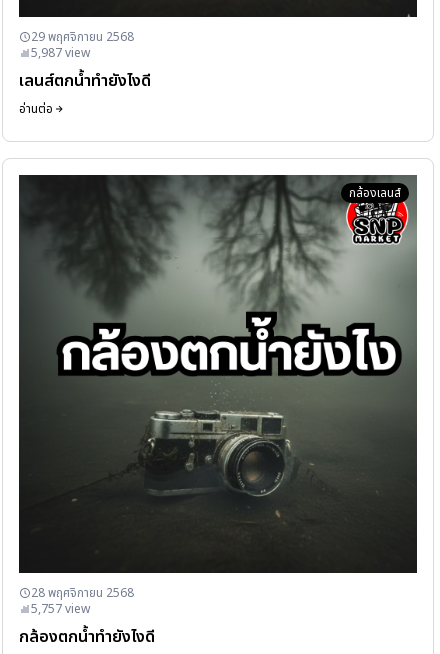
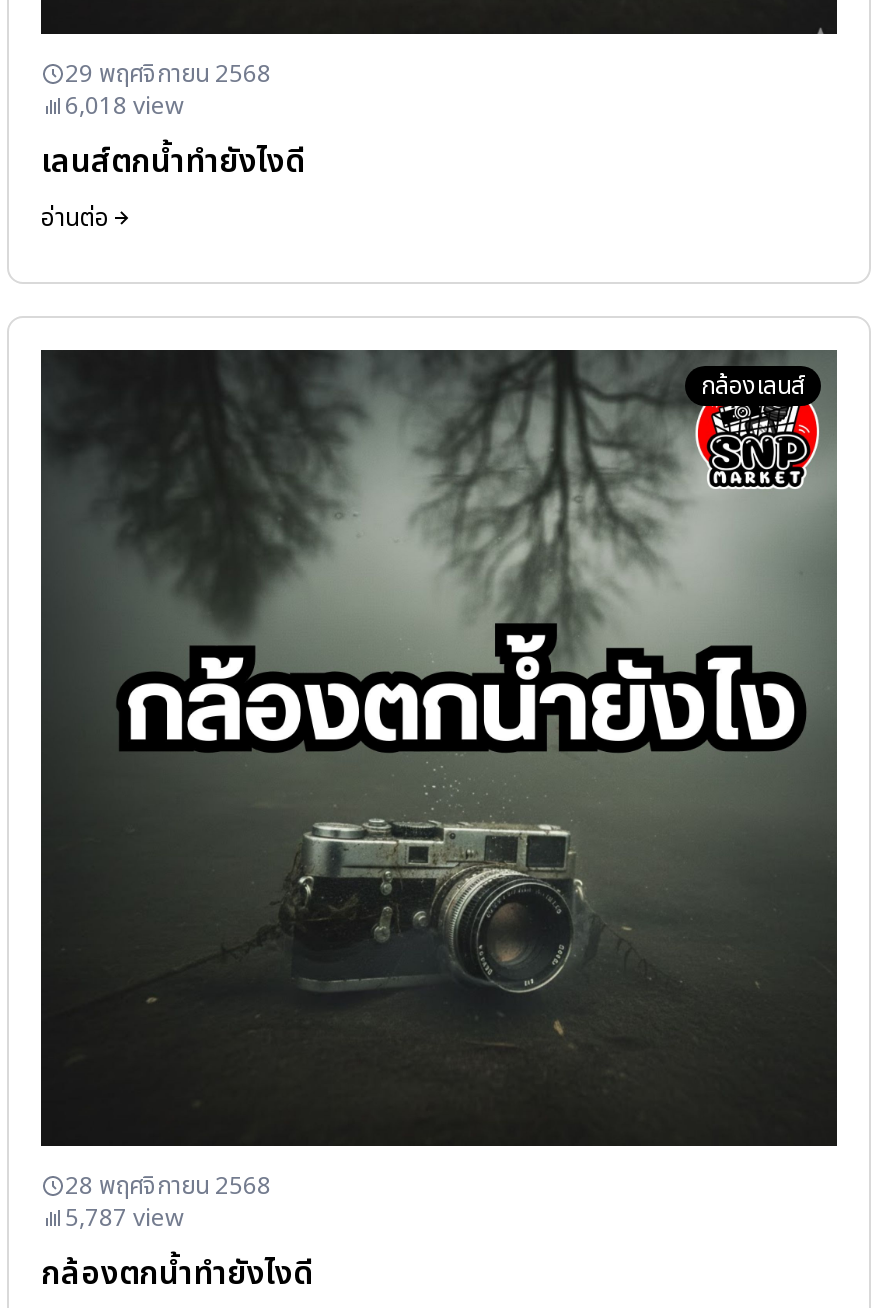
[31,44,90,62] 5,987view -> [65,88,183,124] 6,018view
[31,600,90,618] 5,757view -> [65,1200,183,1236] 5,787view

